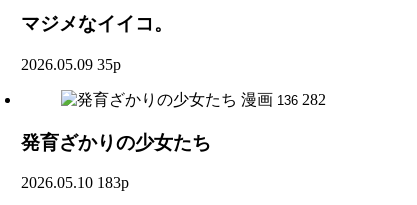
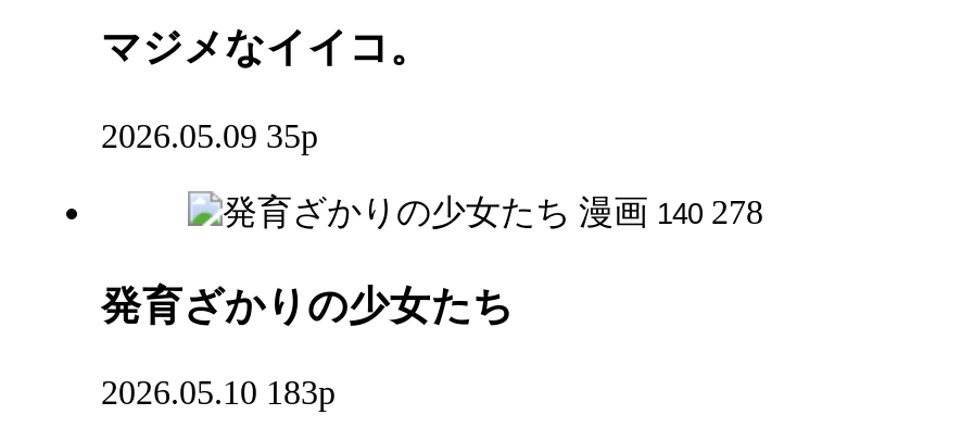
[241,91,326,108] 漫画 136 282 -> [579,193,763,230] 漫画 140 278

